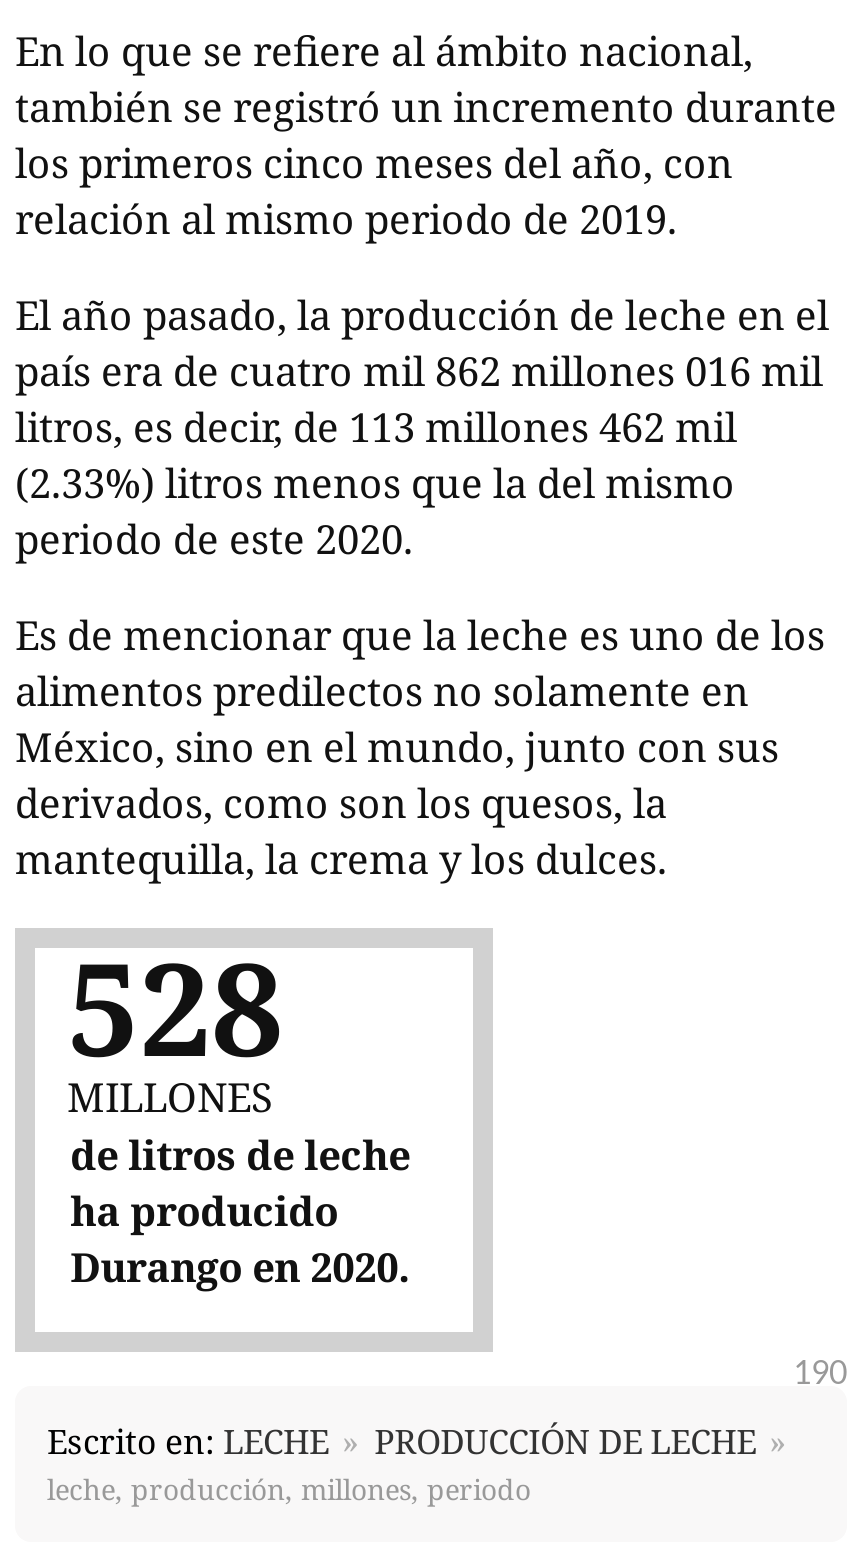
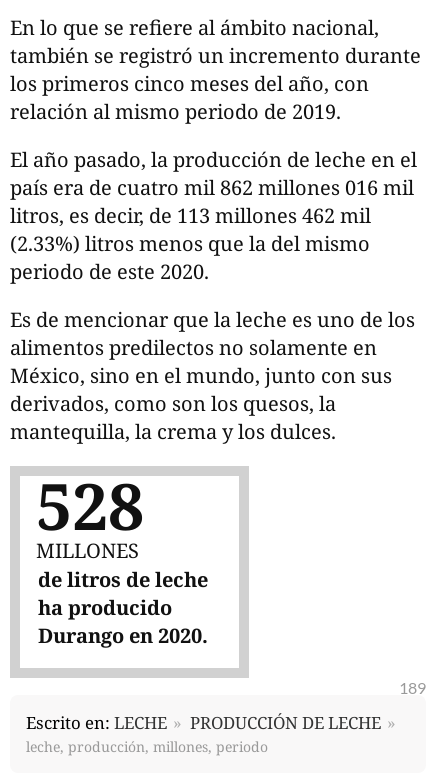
[793,1351,847,1389] 190 -> [399,678,426,697] 189

